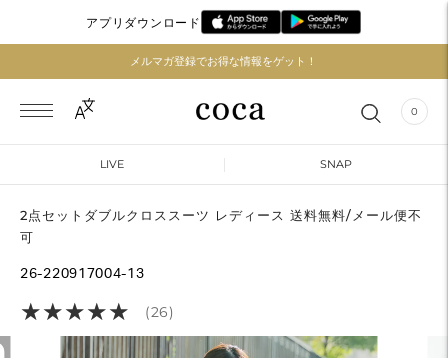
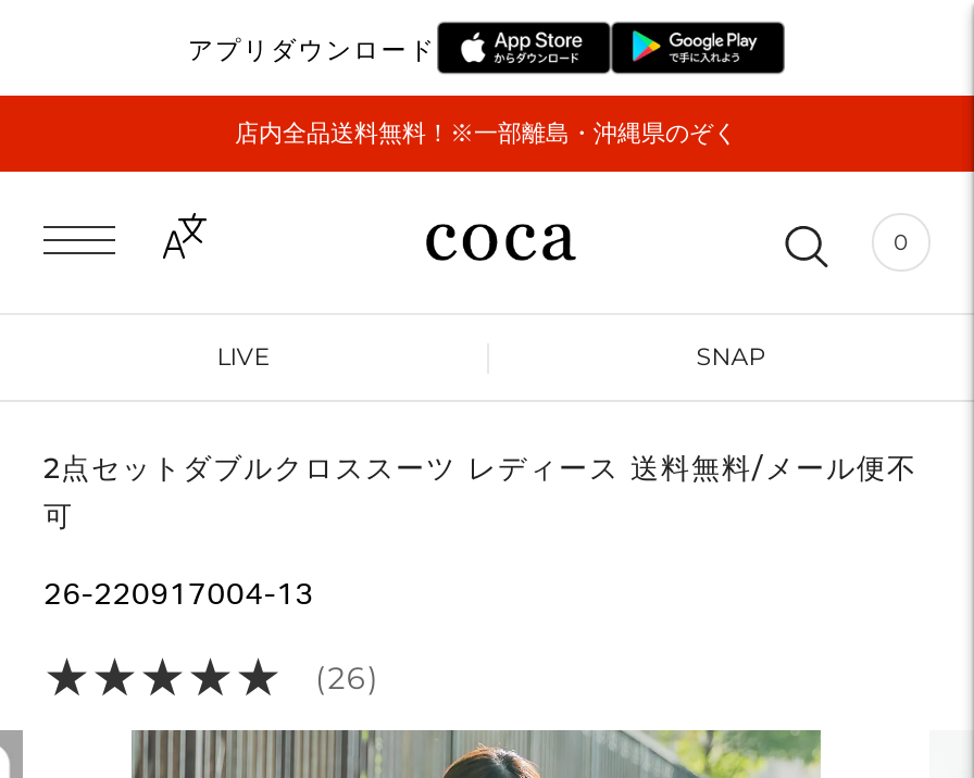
[130,54,317,68] メルマガ登録でお得な情報をゲット！ -> [235,117,737,148] 店内全品送料無料！※一部離島・沖縄県のぞく

